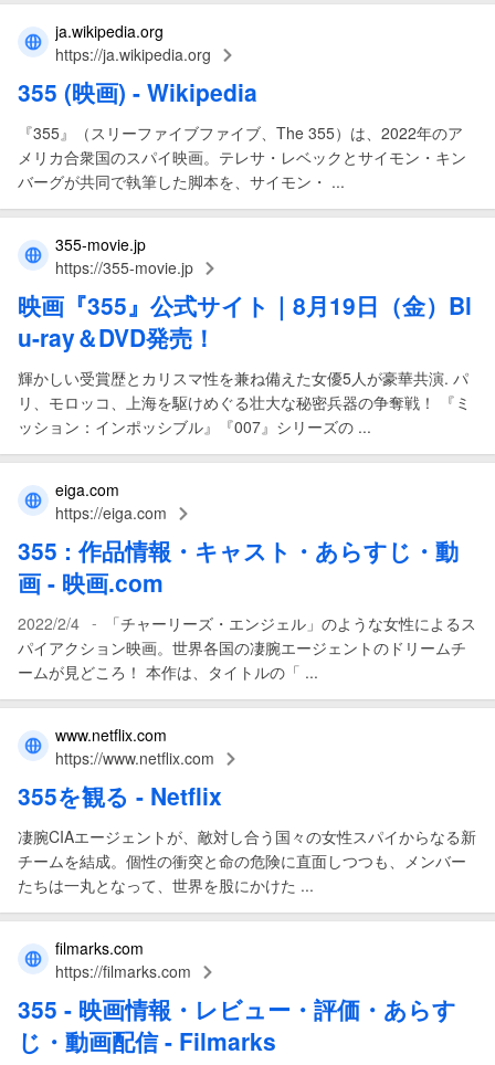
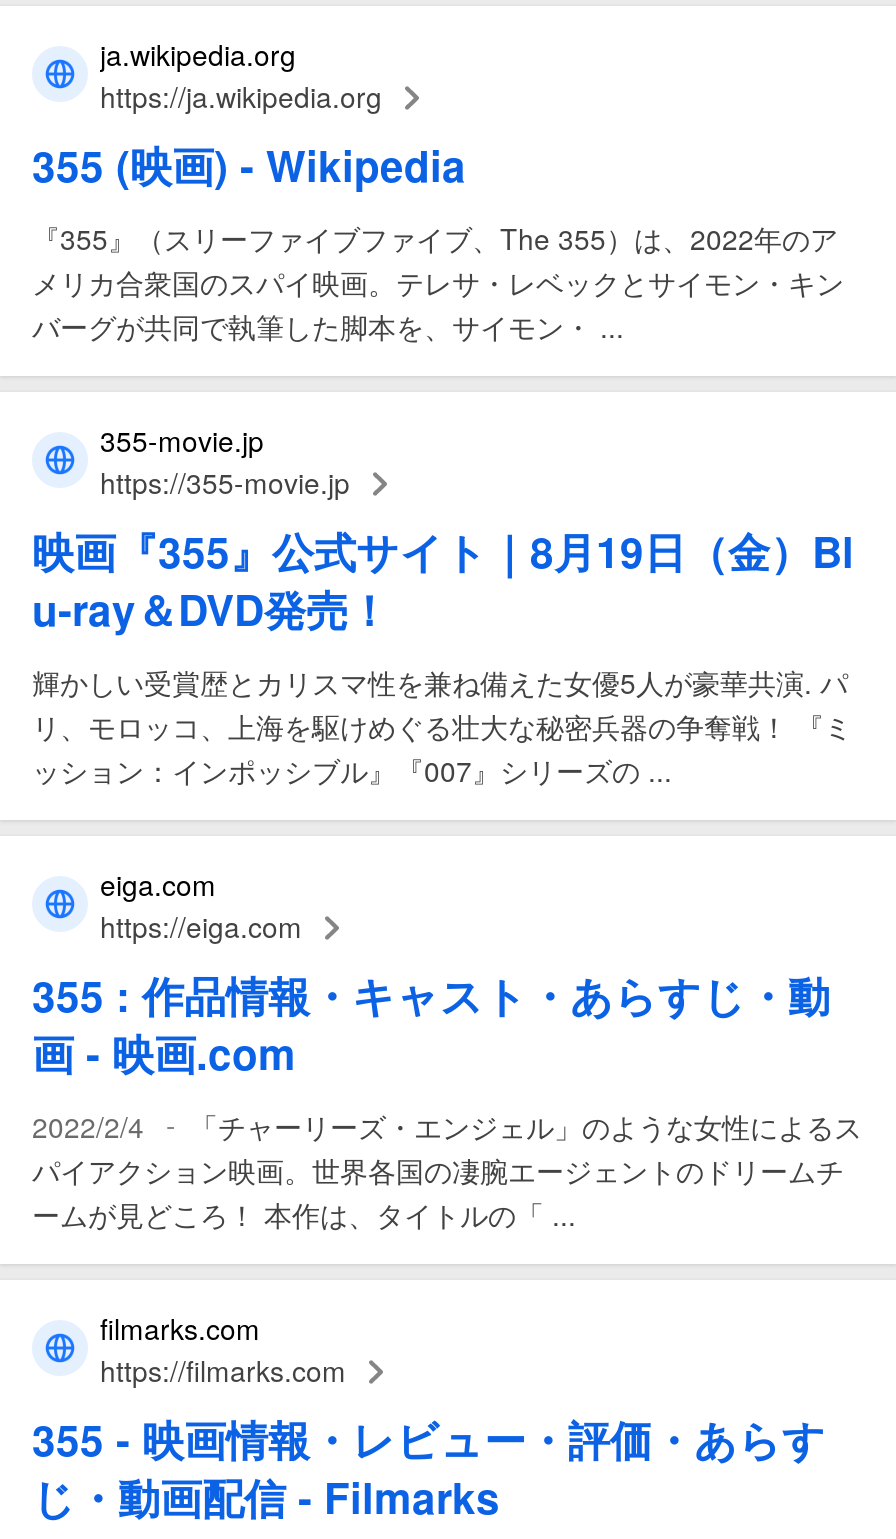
[18,724,476,896] www.netflix.com | https://www.netflix.com | 355を観 る - Netflix | 凄腕CIAエージェントが、敵対し合う国々の女性スパイからなる新 | チームを結成。個性の衝突と命の危険に直面しつつも、メンバー | たちは一丸となって、世界を股にかけた ... -> none

